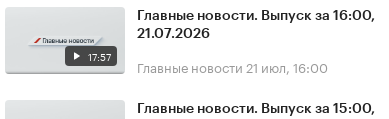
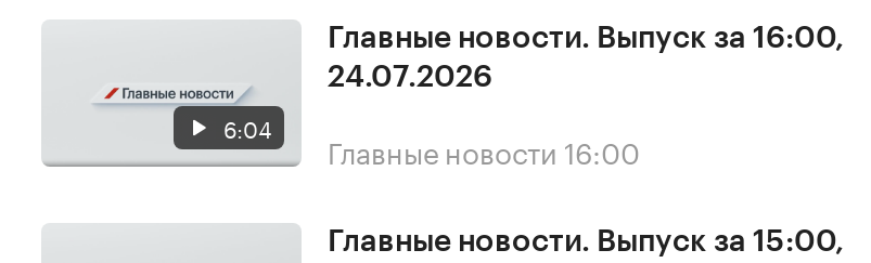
[137,27,210,41] 21.07.2026 -> [328,63,492,93] 24.07.2026
[85,48,111,64] 17:57 -> [217,110,271,145] 6:04
[137,56,328,76] Главные новости 21 июл, 16:00 -> [328,127,640,171] Главные новости 16:00

